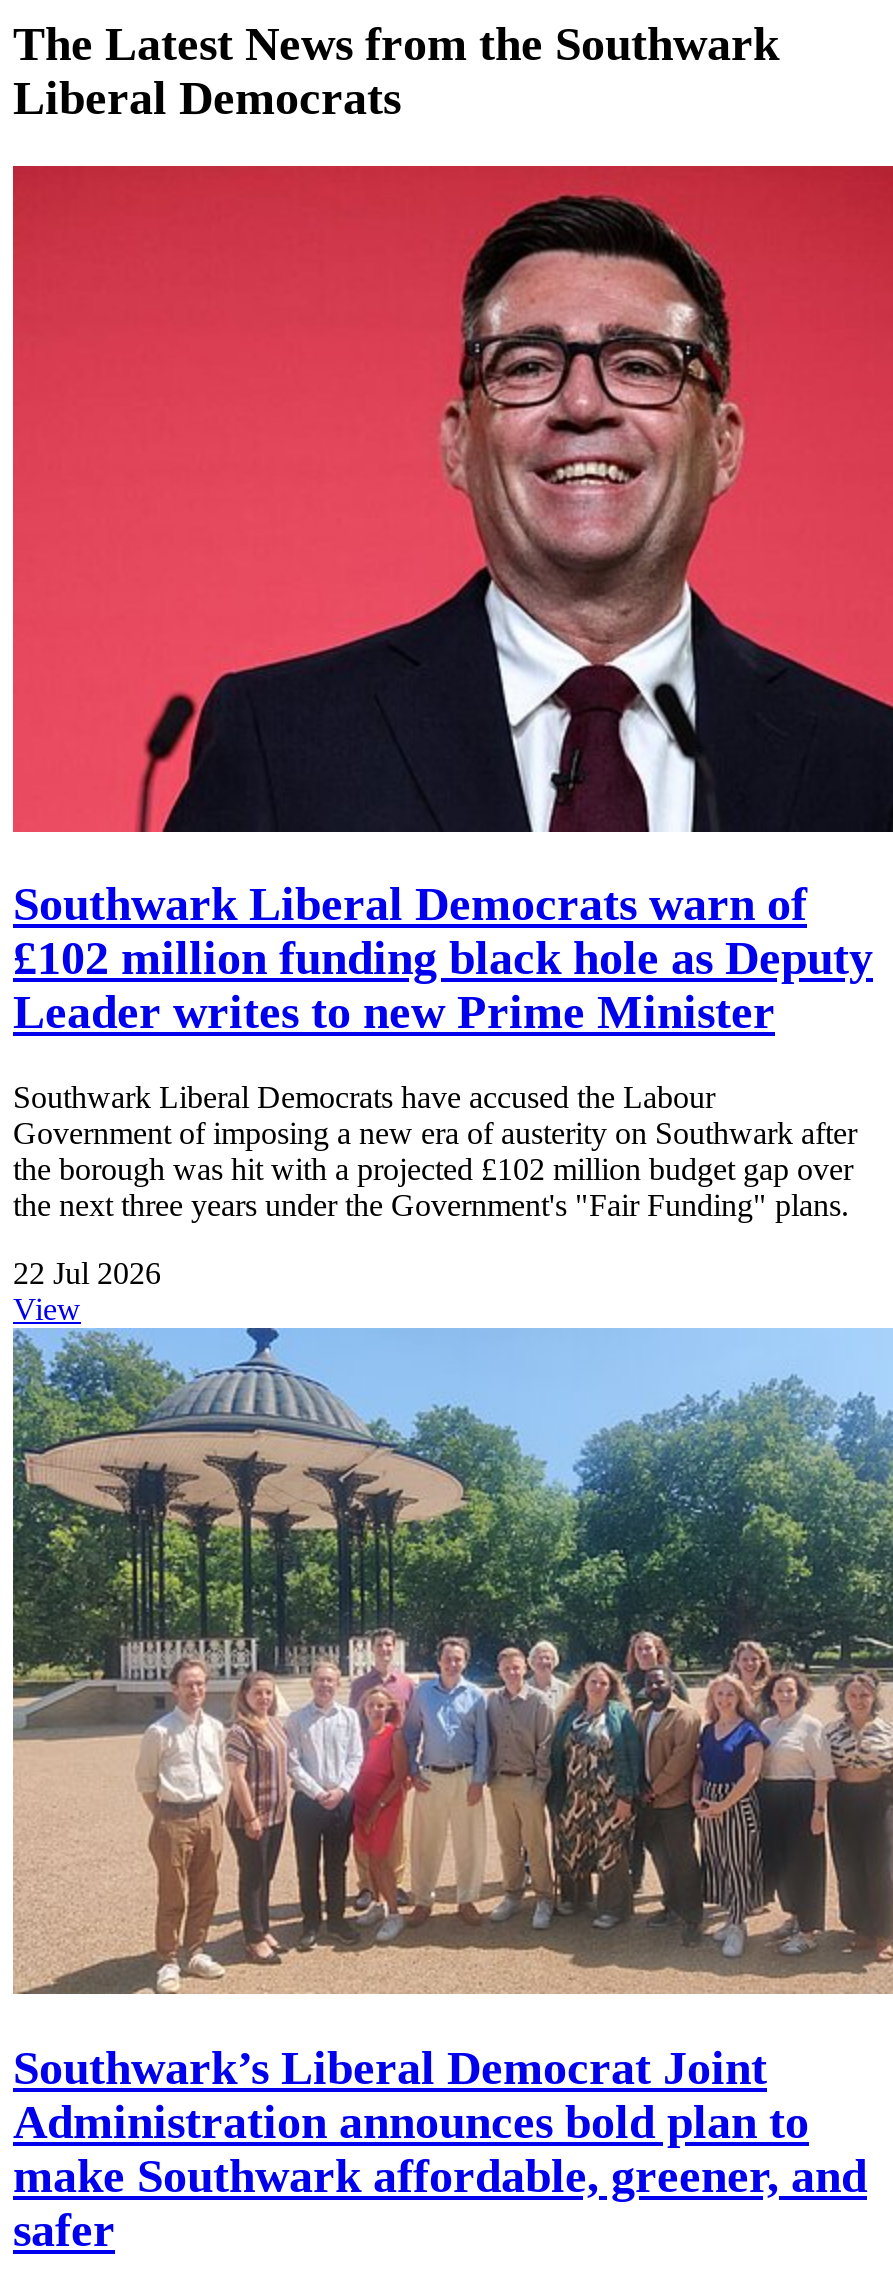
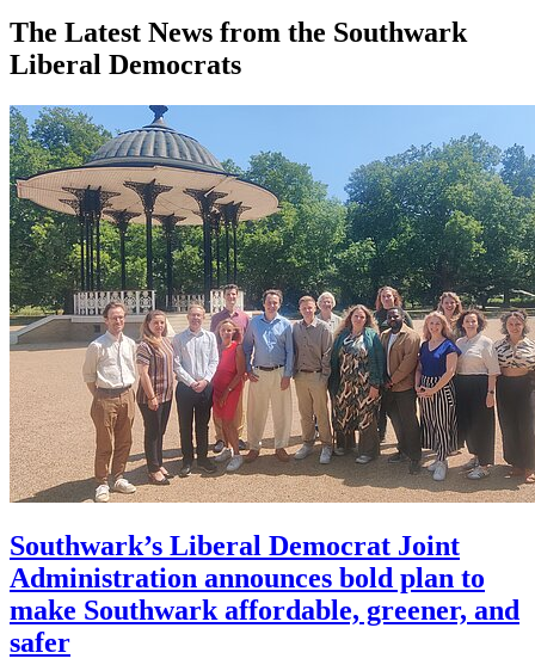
[11,164,887,1327] [image] | Southwark Liberal Democrats warn of | £102 million funding black hole as Deputy | Leader writes to new Prime Minister | Southwark Liberal Democrats have accused the Labour | Government of imposing a new era of austerity on Southwark after | the borough was hit with a projected £102 million budget gap over | the next three years under the Government's "Fair Funding" plans. | 22 Jul 2026 | View -> none

